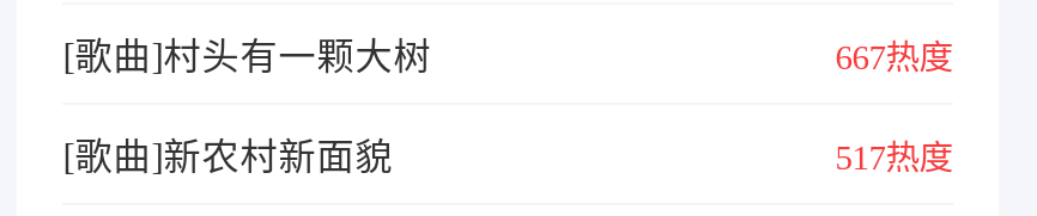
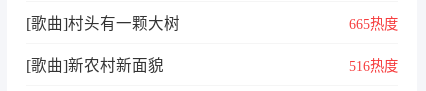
[835,38,953,76] 667热度 -> [349,16,398,32] 665热度
[835,138,953,177] 517热度 -> [349,58,398,74] 516热度

